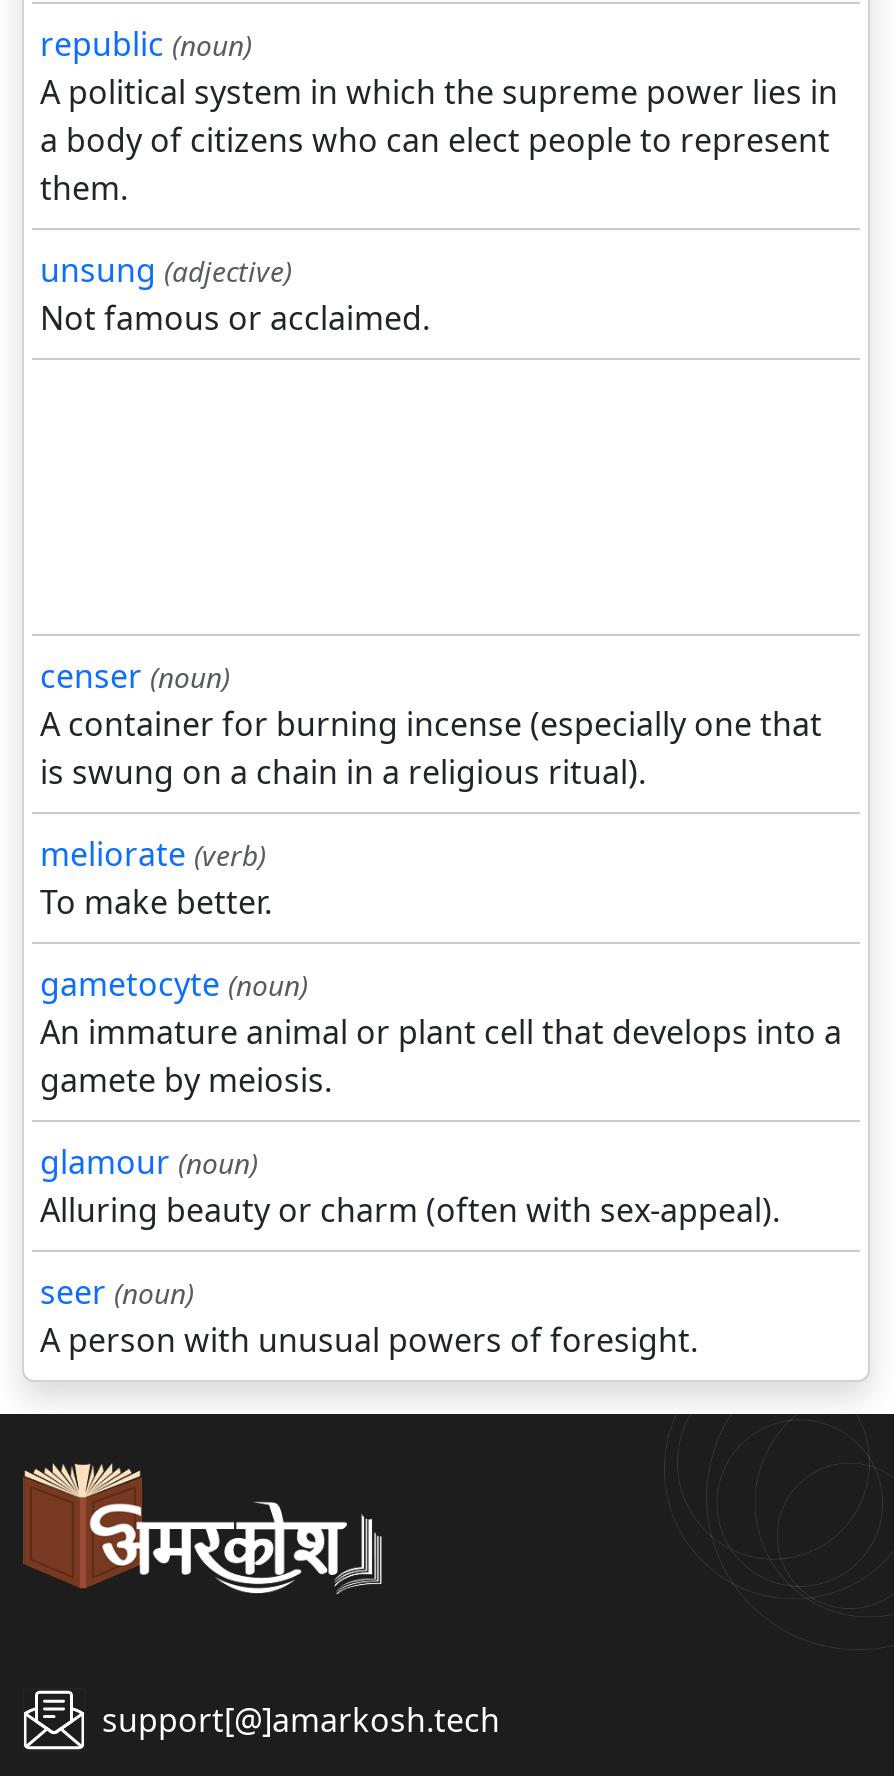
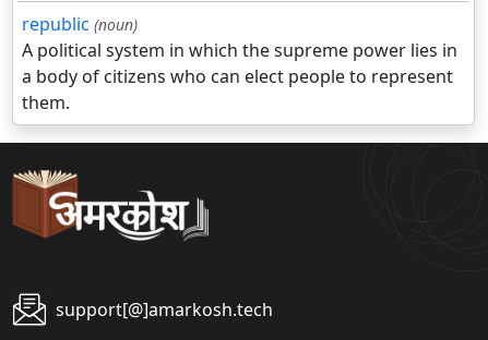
[40,248,430,340] unsung (adjective) | Not famous or acclaimed. -> none
[40,654,842,1362] censer (noun) | A container for burning incense (especially one that | is swung on a chain in a religious ritual). | meliorate (verb) | To make better. | gametocyte (noun) | An immature animal or plant cell that develops into a | gamete by meiosis. | glamour (noun) | Alluring beauty or charm (often with sex-appeal). | seer (noun) | A person with unusual powers of foresight. -> none

